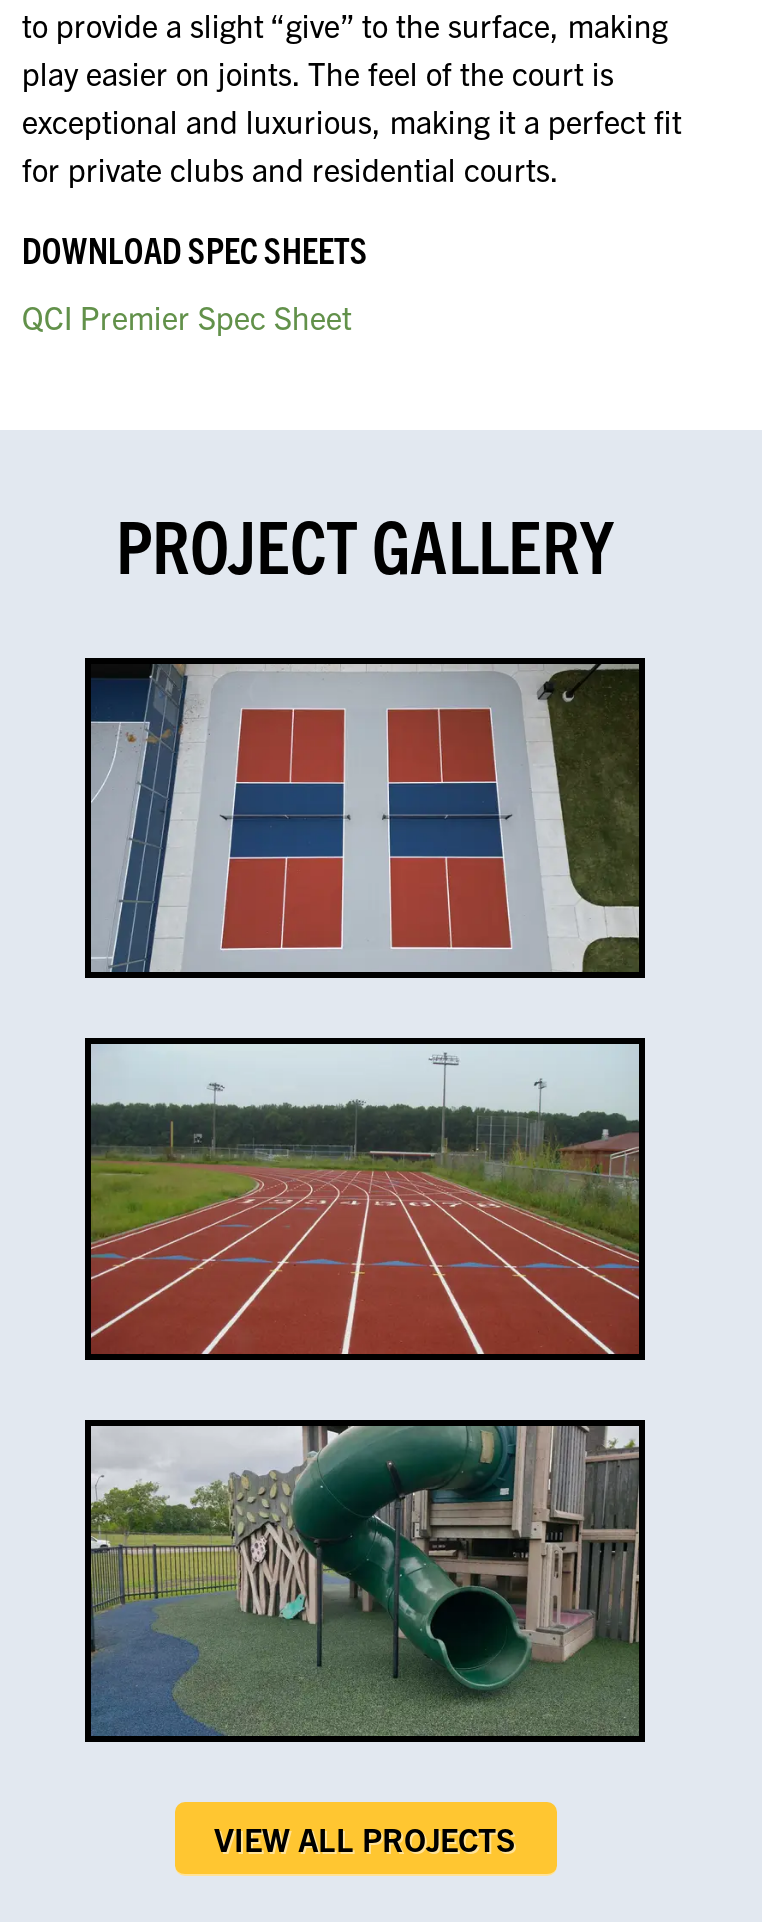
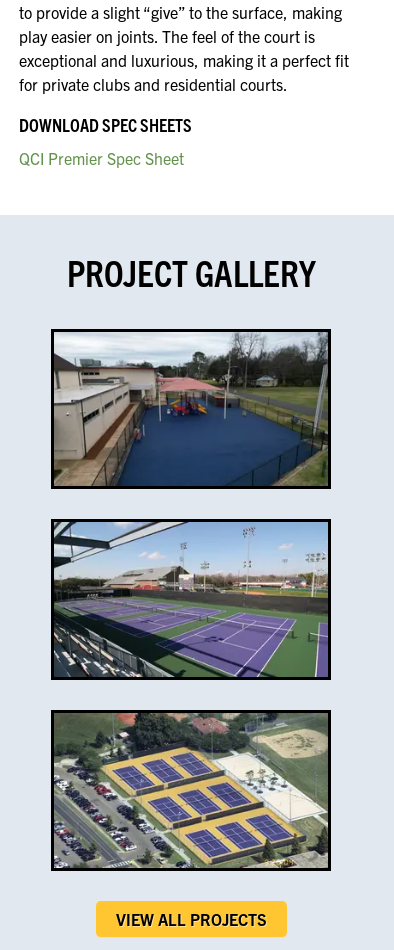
[89,664,641,974] [image] -> [53,331,329,487] [image]
[89,1042,639,1356] [image] -> [53,521,329,678] [image]
[91,1424,639,1736] [image] -> [53,712,328,869] [image]

